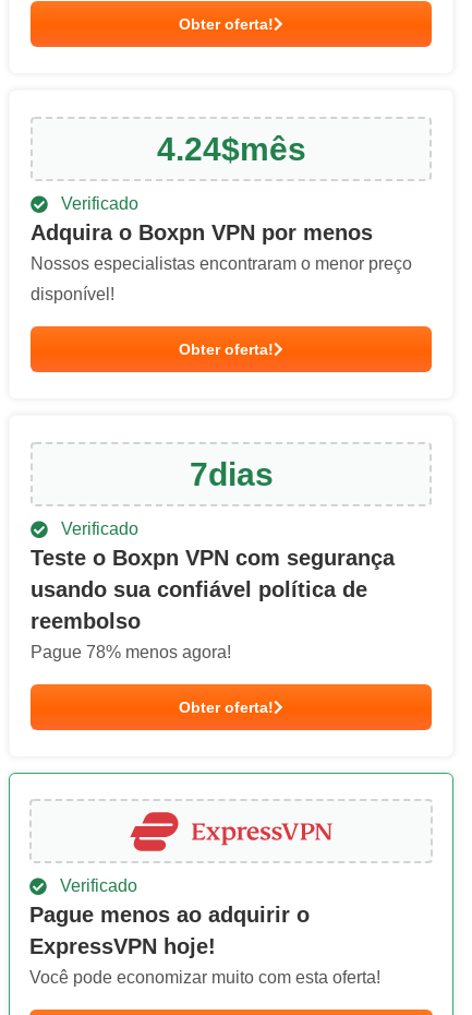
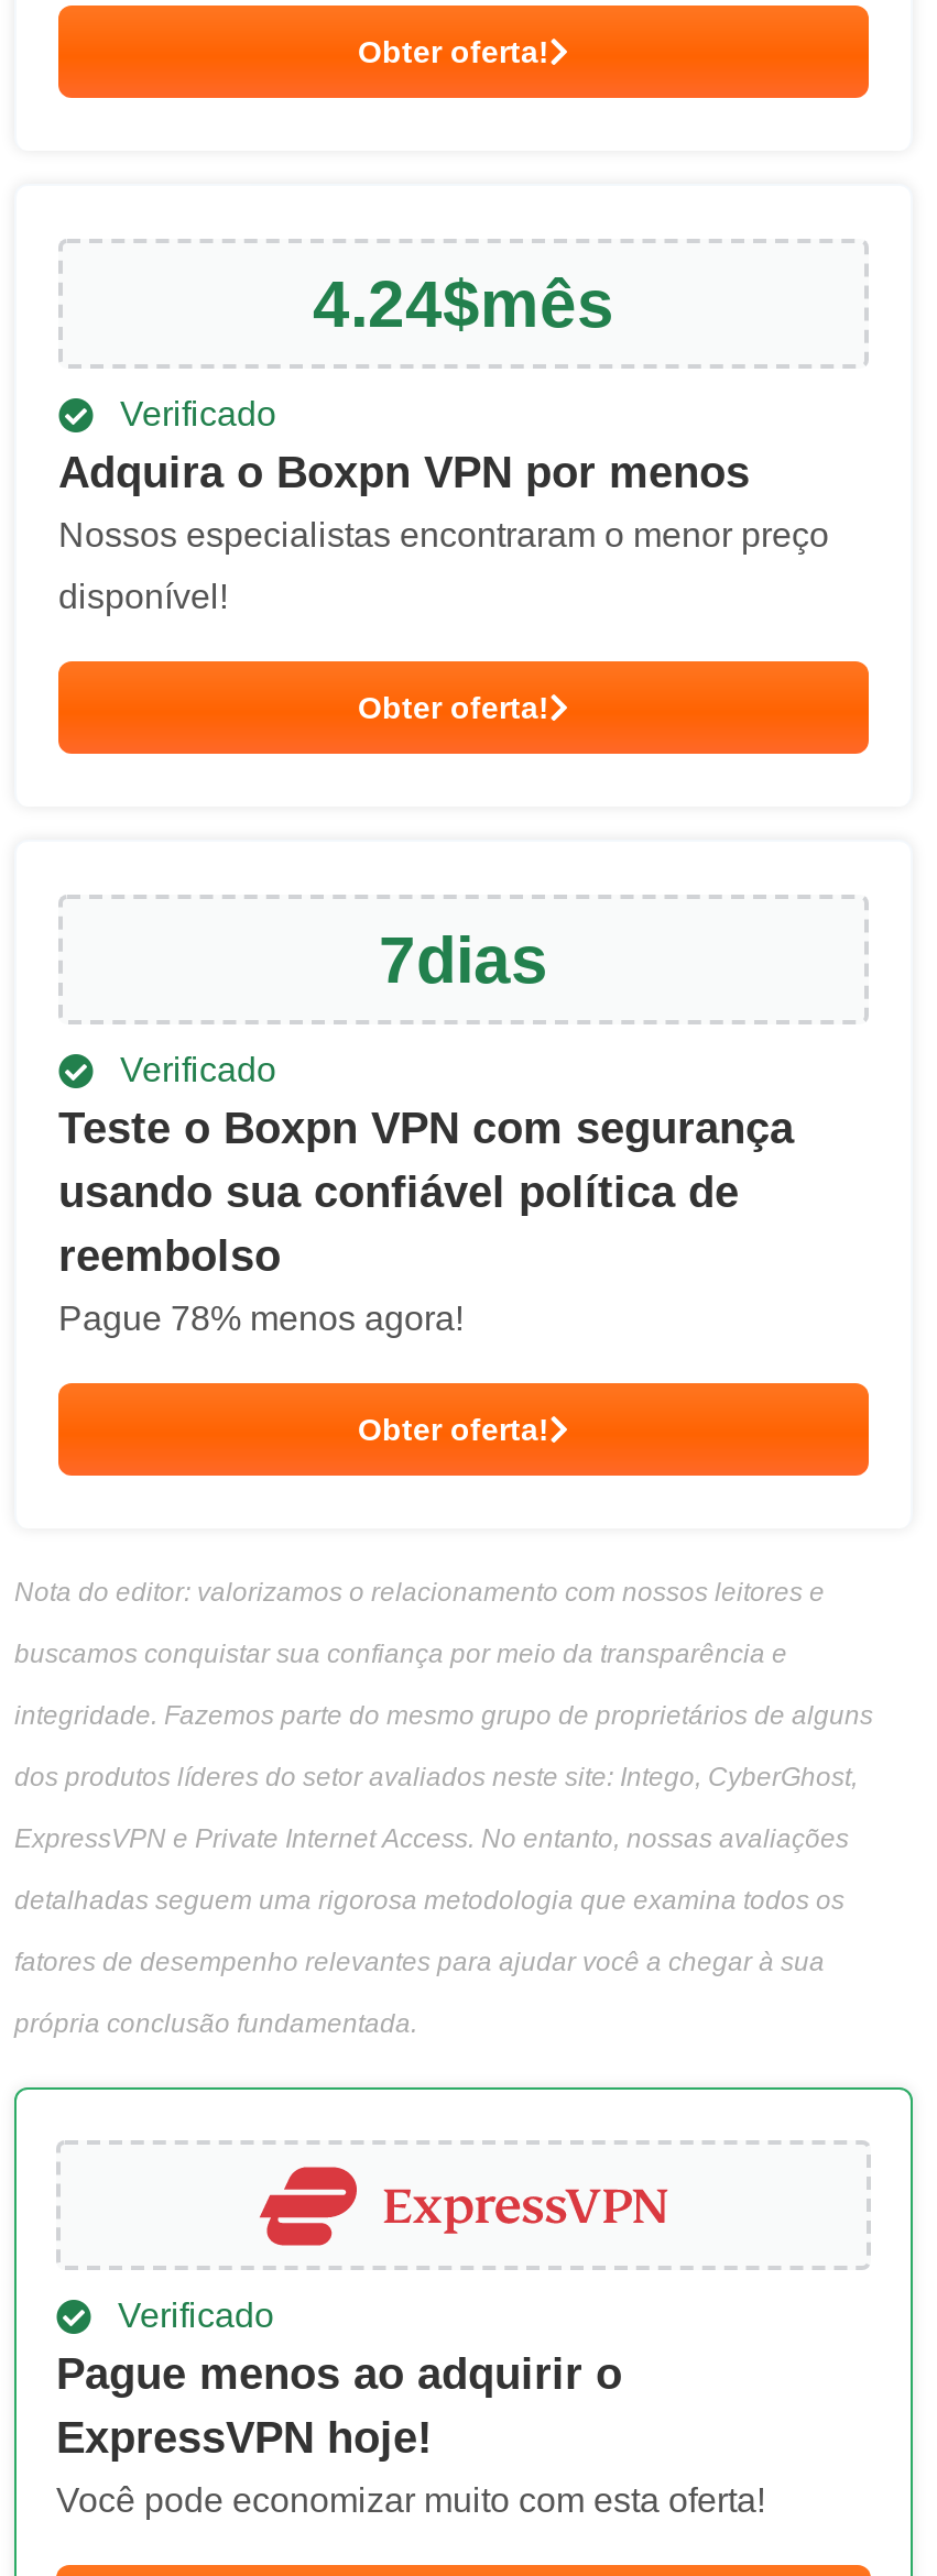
none -> [14,1577,873,2039] Nota do editor: valorizamos o relacionamento com nossos leitores e | buscamos conquistar sua confiança por meio da transparência e | integridade. Fazemos parte do mesmo grupo de proprietários de alguns | dos produtos líderes do setor avaliados neste site: Intego, CyberGhost, | ExpressVPN e Private Internet Access. No entanto, nossas avaliações | detalhadas seguem uma rigorosa metodologia que examina todos os | fatores de desempenho relevantes para ajudar você a chegar à sua | própria conclusão fundamentada.

